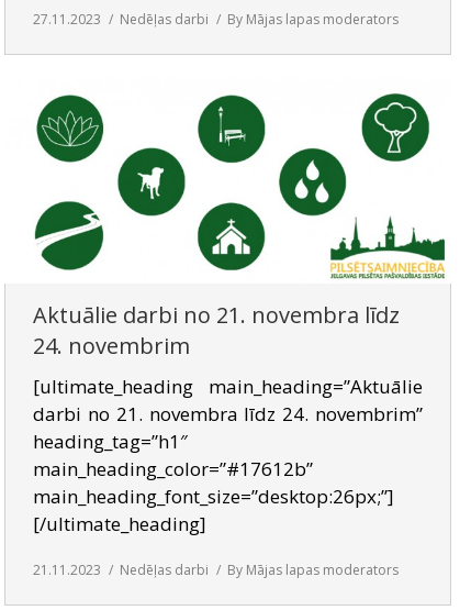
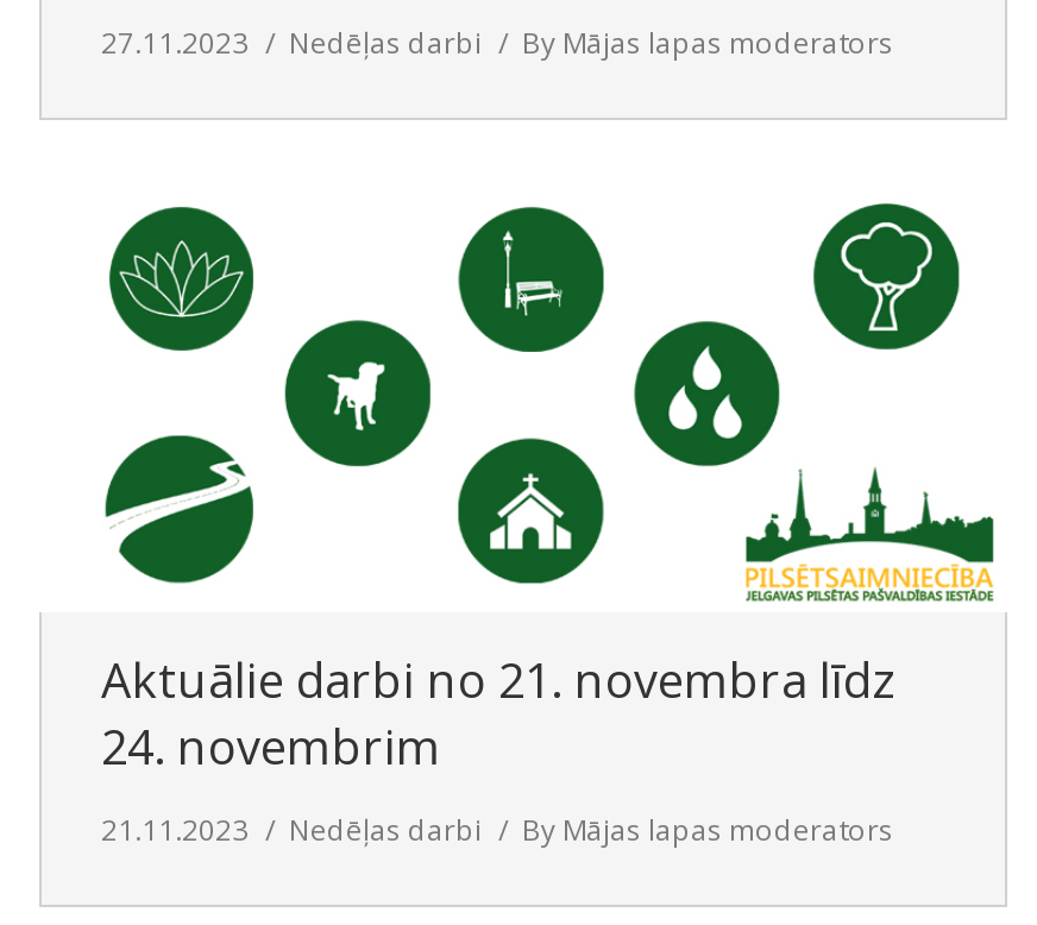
[33,373,423,536] [ultimate_heading main_heading=”Aktuālie | darbi no 21. novembra līdz 24. novembrim” | heading_tag=”h1″ | main_heading_color=”#17612b” | main_heading_font_size=”desktop:26px;”] | [/ultimate_heading] -> none

